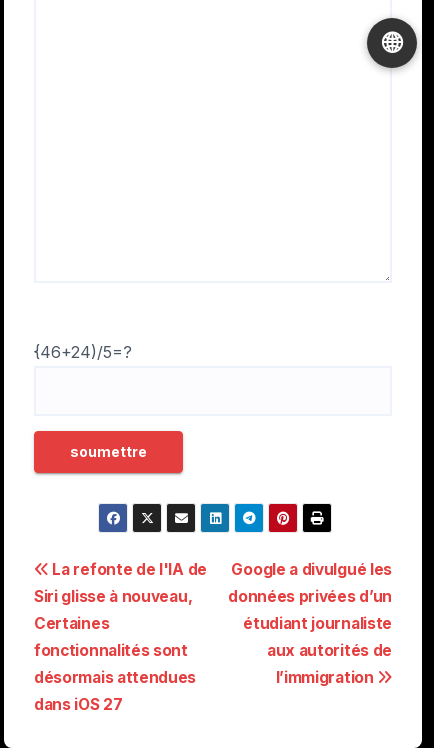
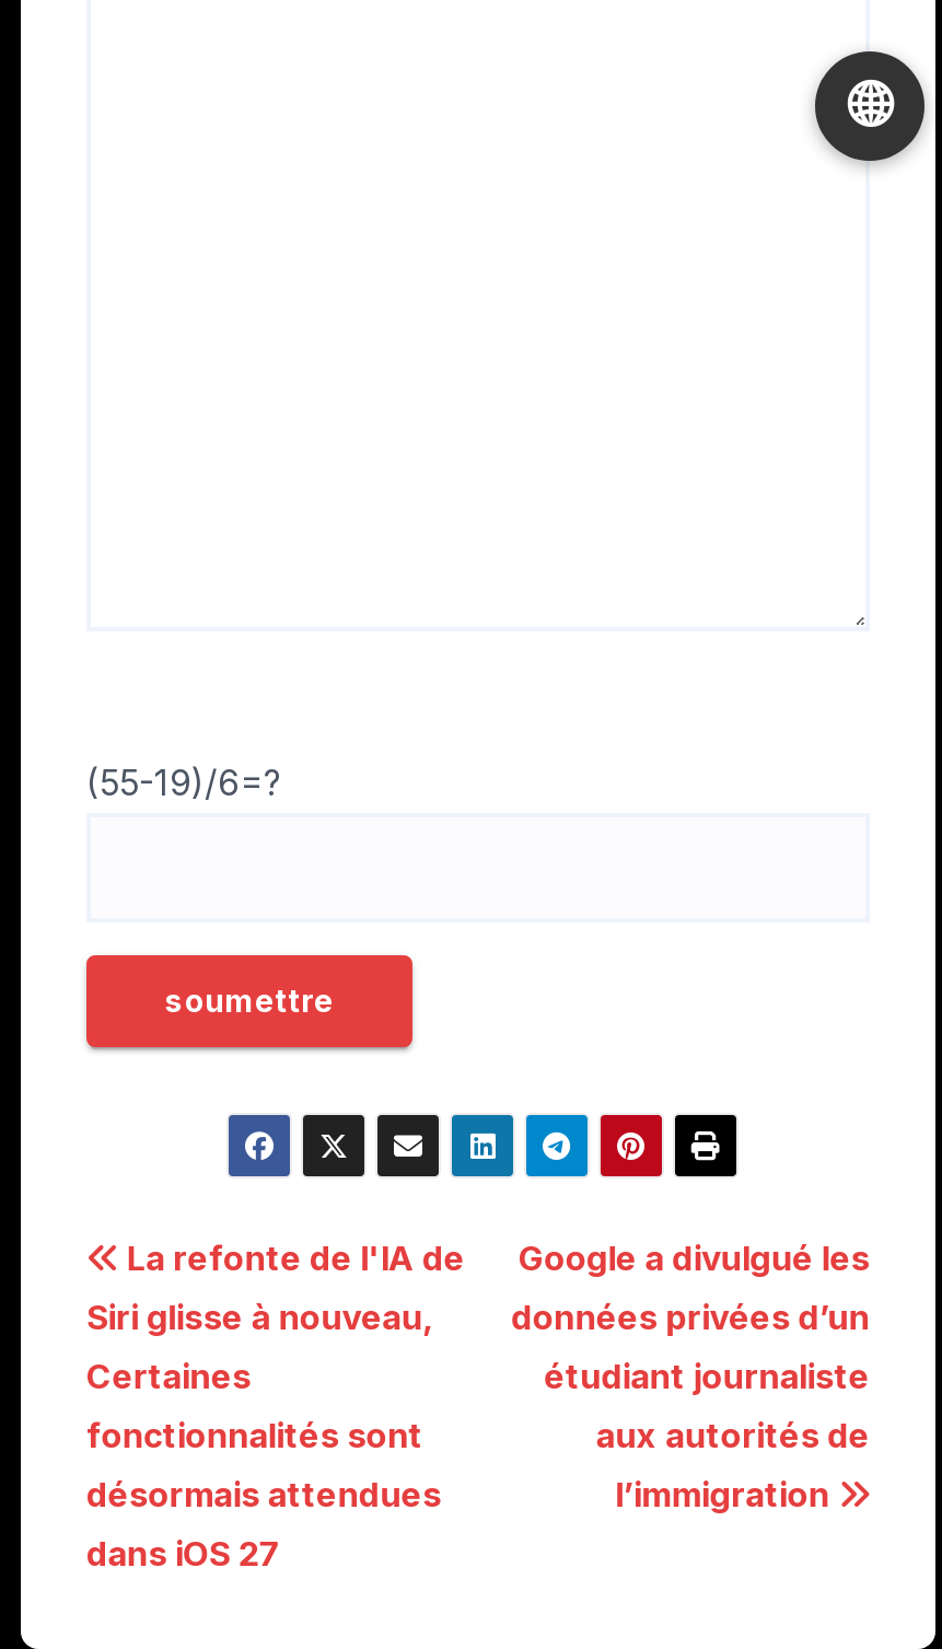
[34,342,132,362] {46+24)/5=? -> [86,761,283,805] (55-19)/6=?

